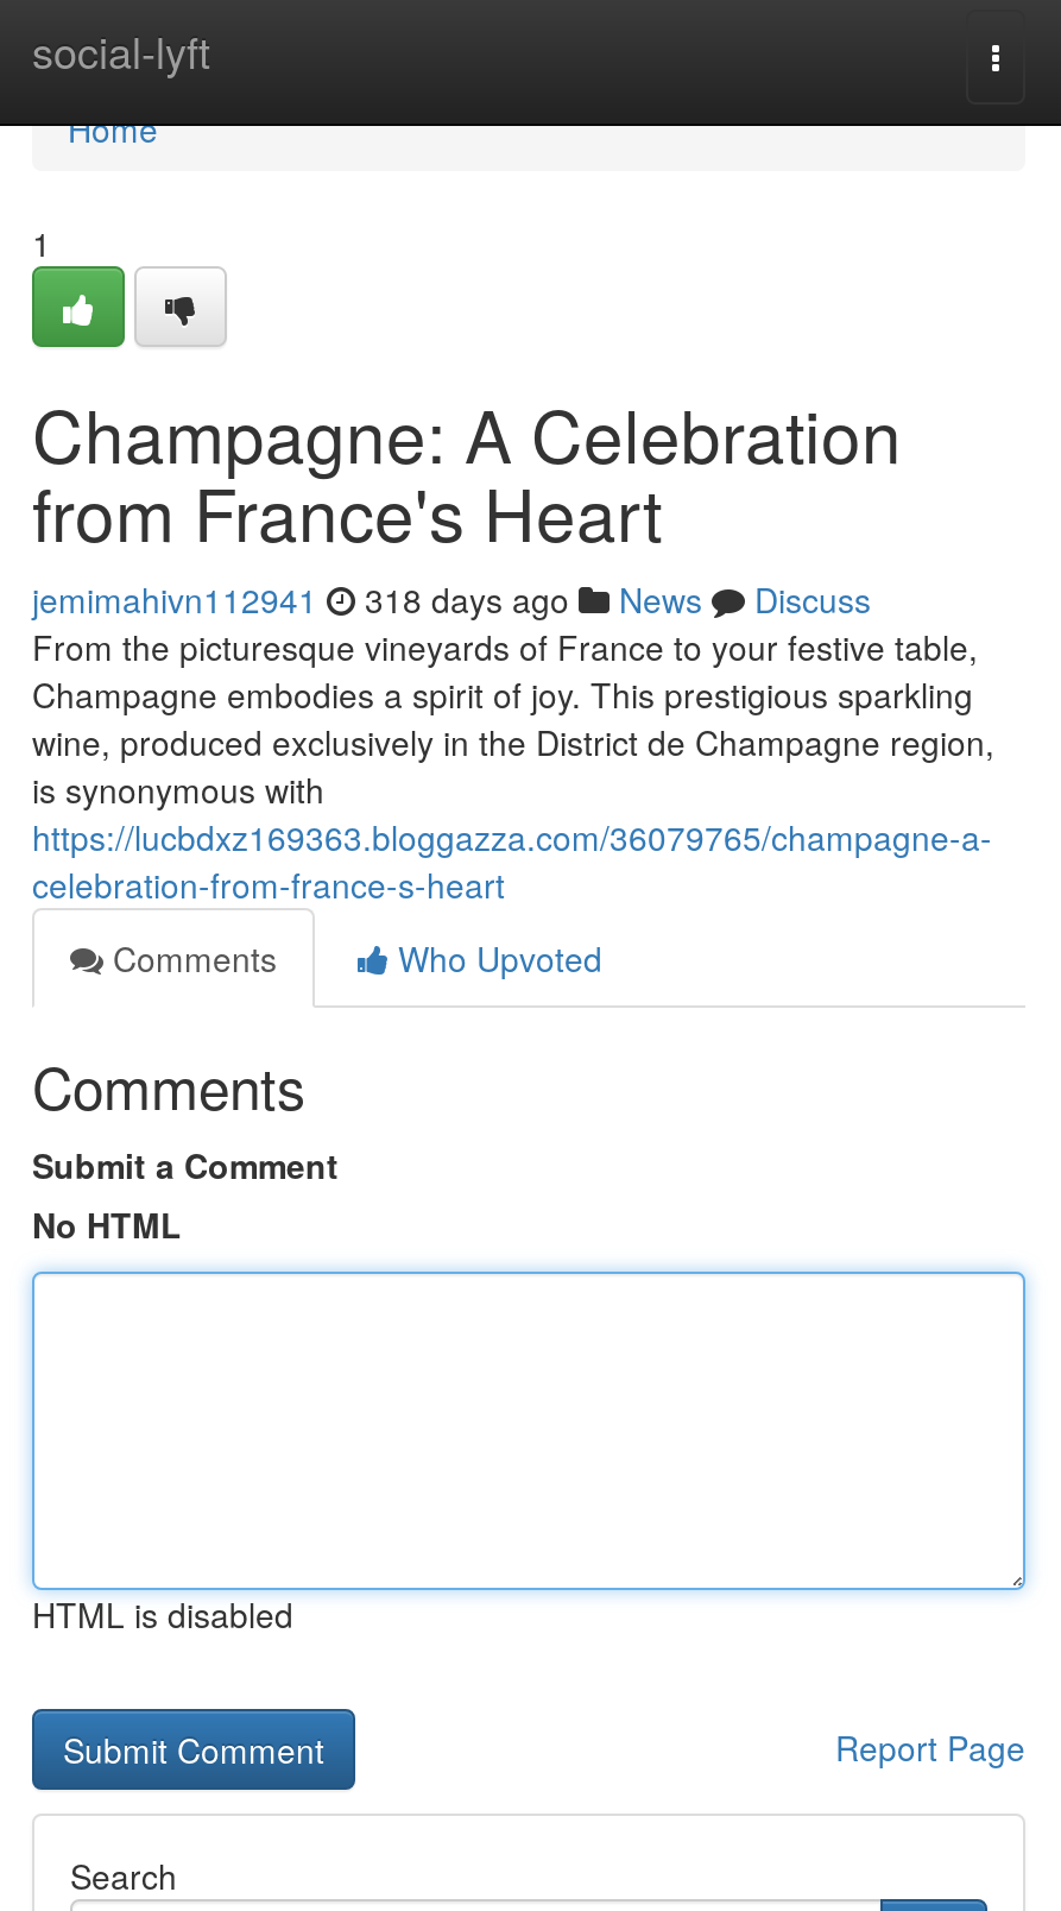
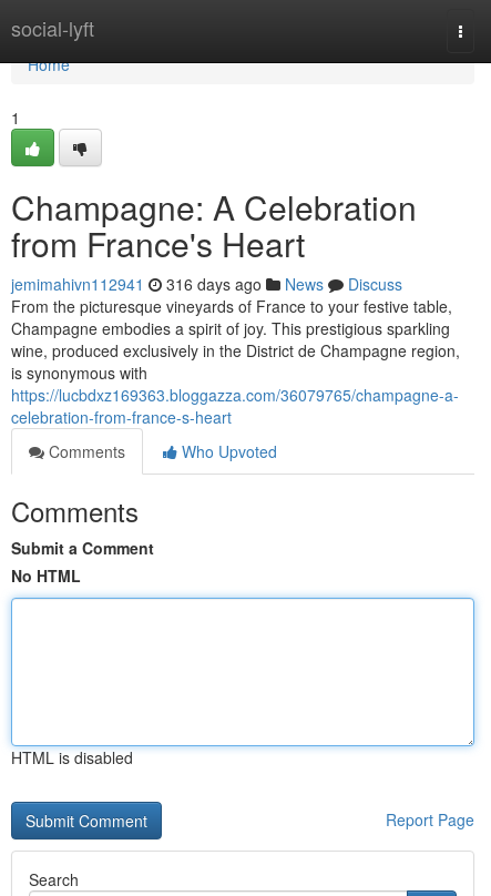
[32,575,871,623] jemimahivn112941 318 days ago News Discuss -> [11,273,402,295] jemimahivn112941 316 days ago News Discuss

